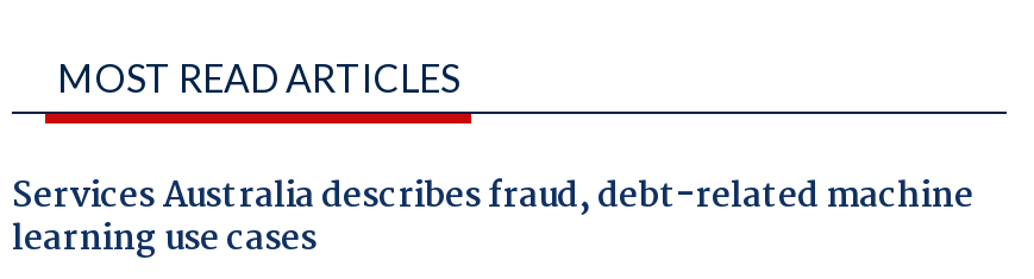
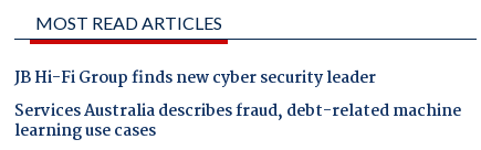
none -> [14,65,376,92] JB Hi-Fi Group finds new cyber security leader

